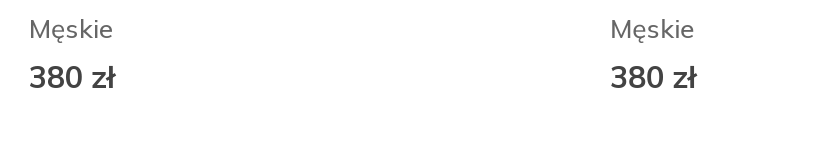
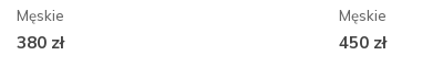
[610,57,696,95] 380 zł -> [339,32,386,52] 450 zł

